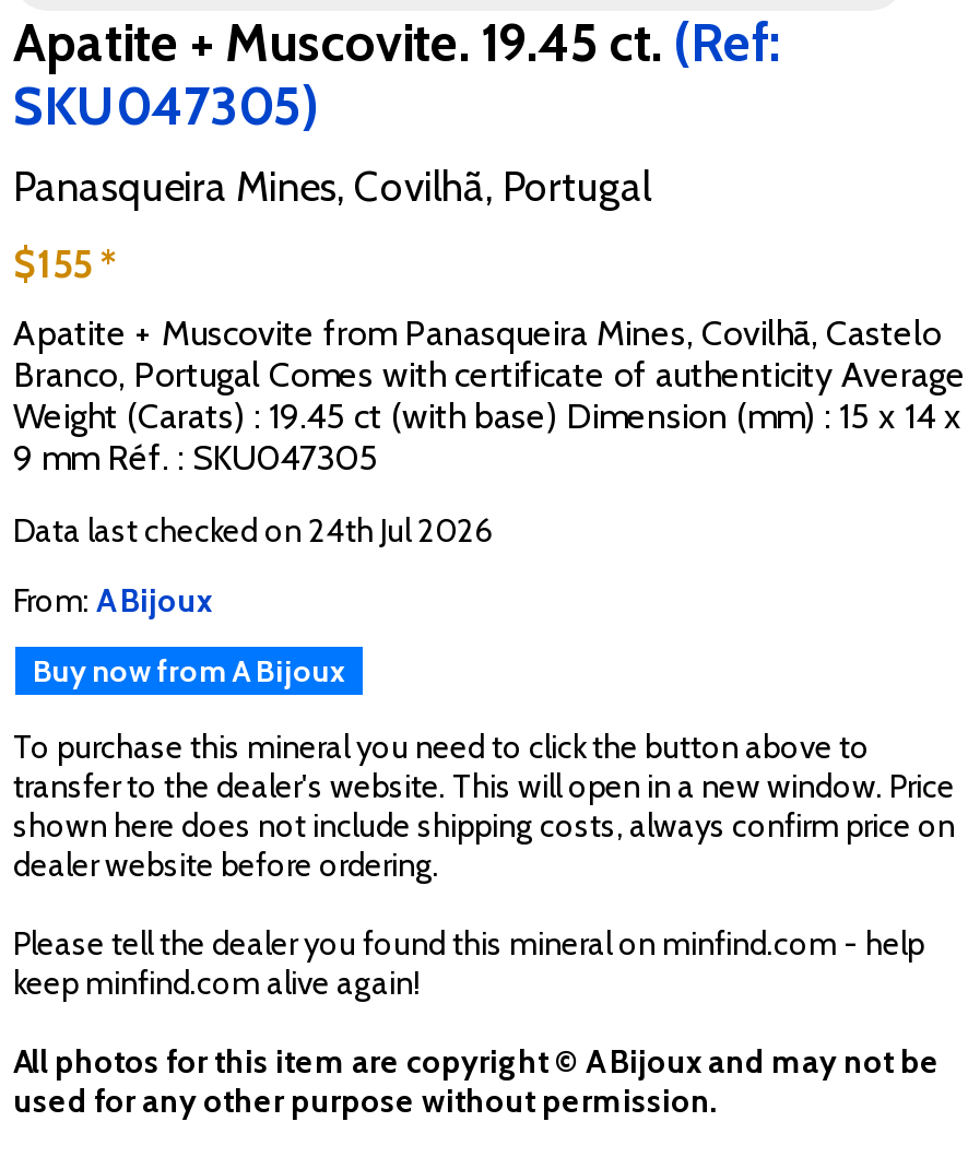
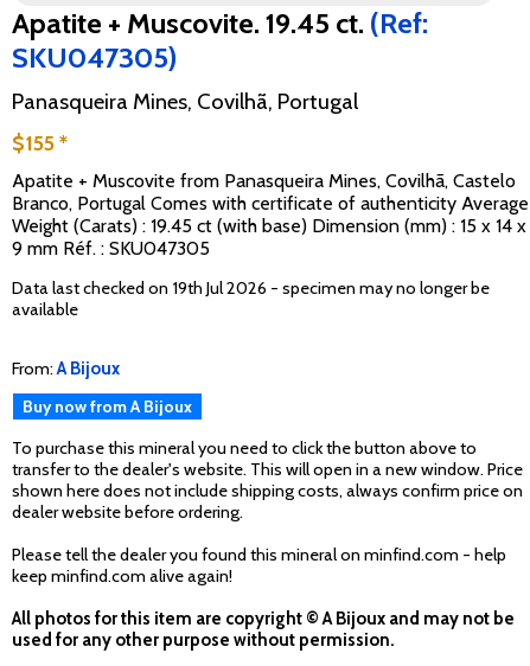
[13,510,492,550] Data last checked on 24th Jul 2026 -> [12,277,490,319] Data last checked on 19th Jul 2026 - specimen may no longer be | available

